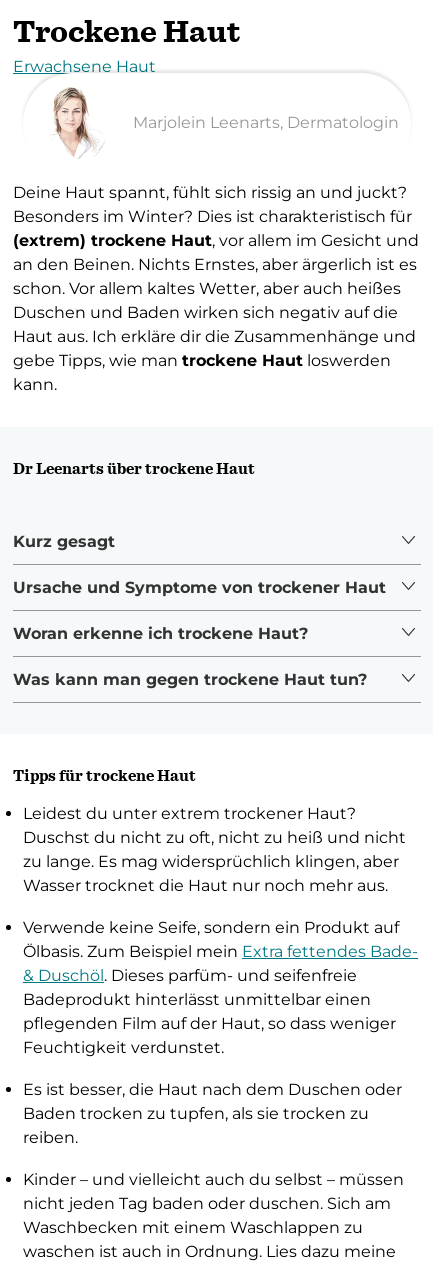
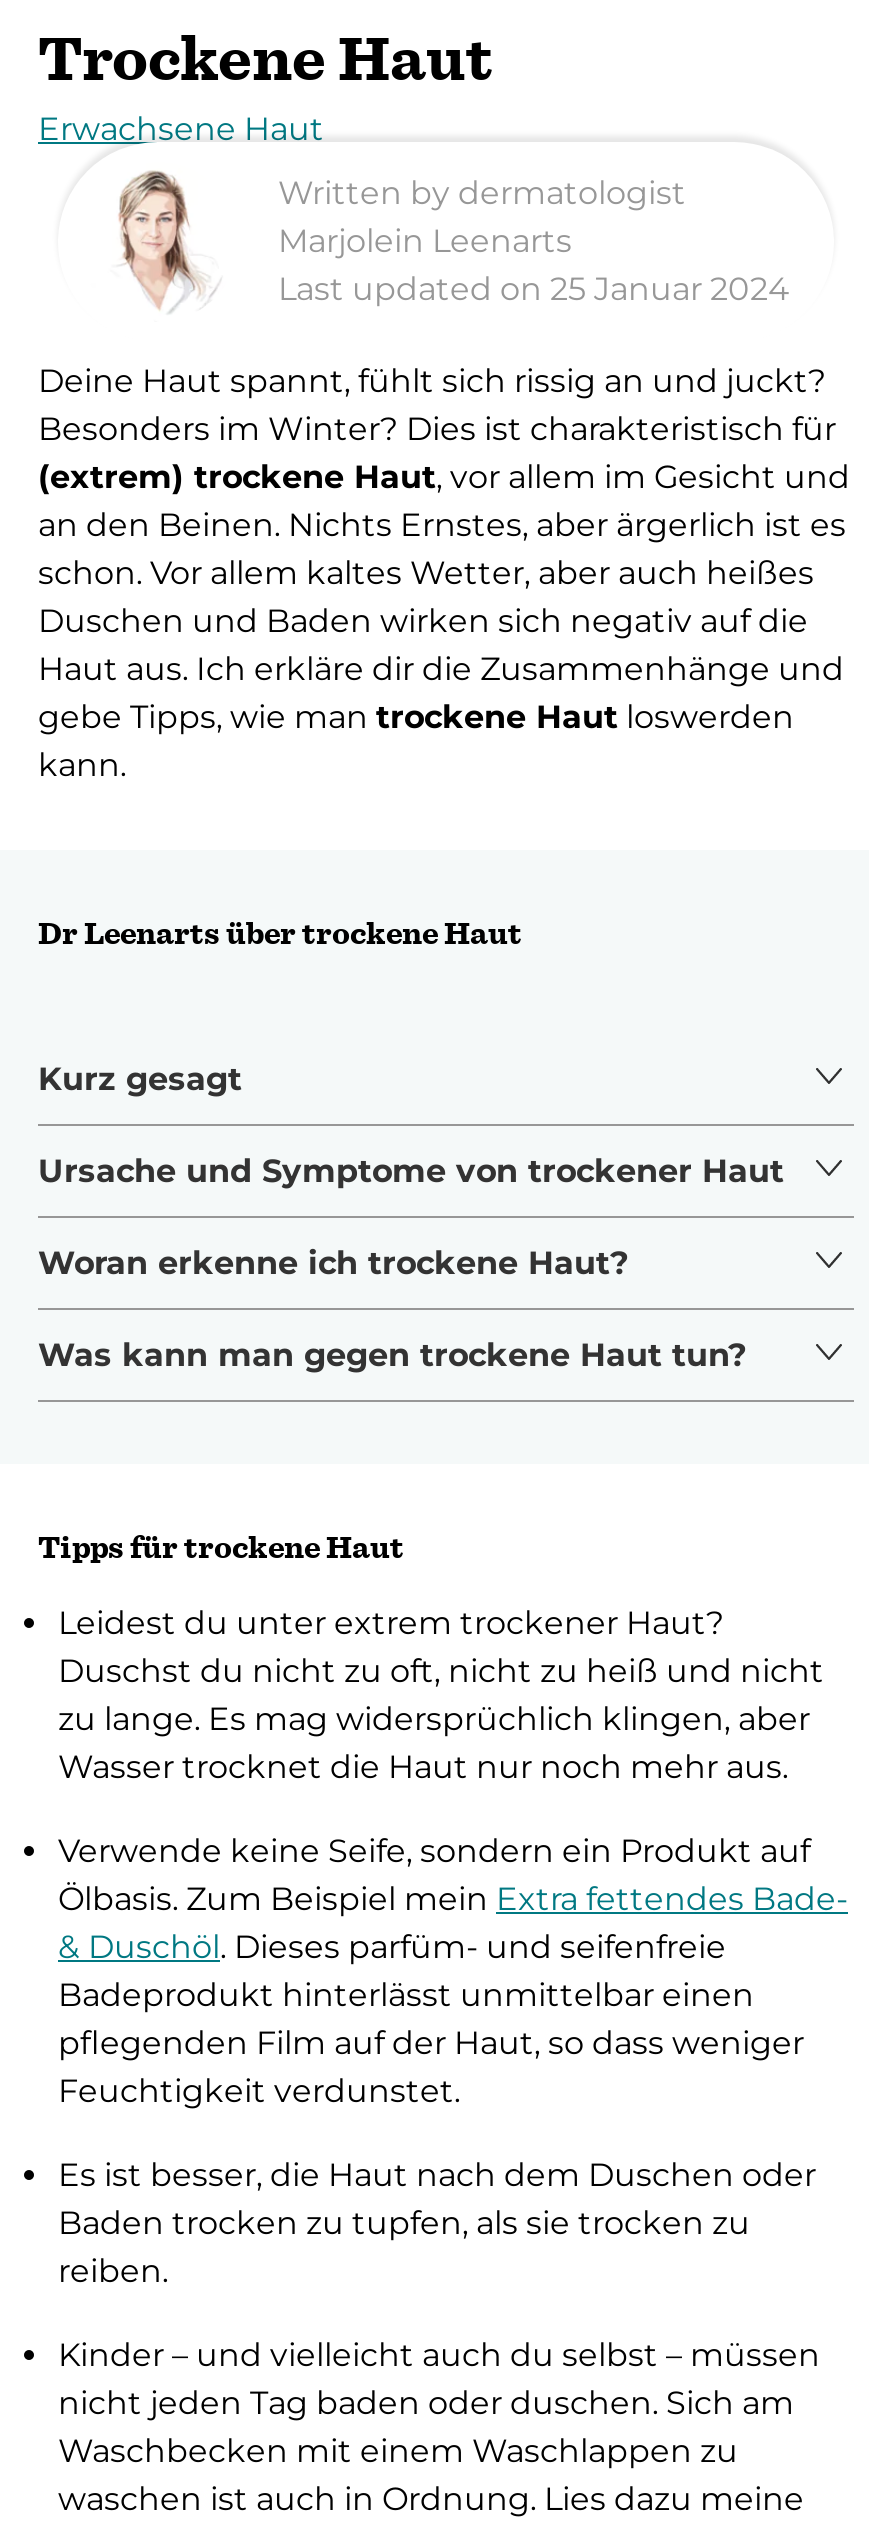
[133,113,399,132] Marjolein Leenarts, Dermatologin -> [278,174,790,308] Written by dermatologist | Marjolein Leenarts | Last updated on 25 Januar 2024

